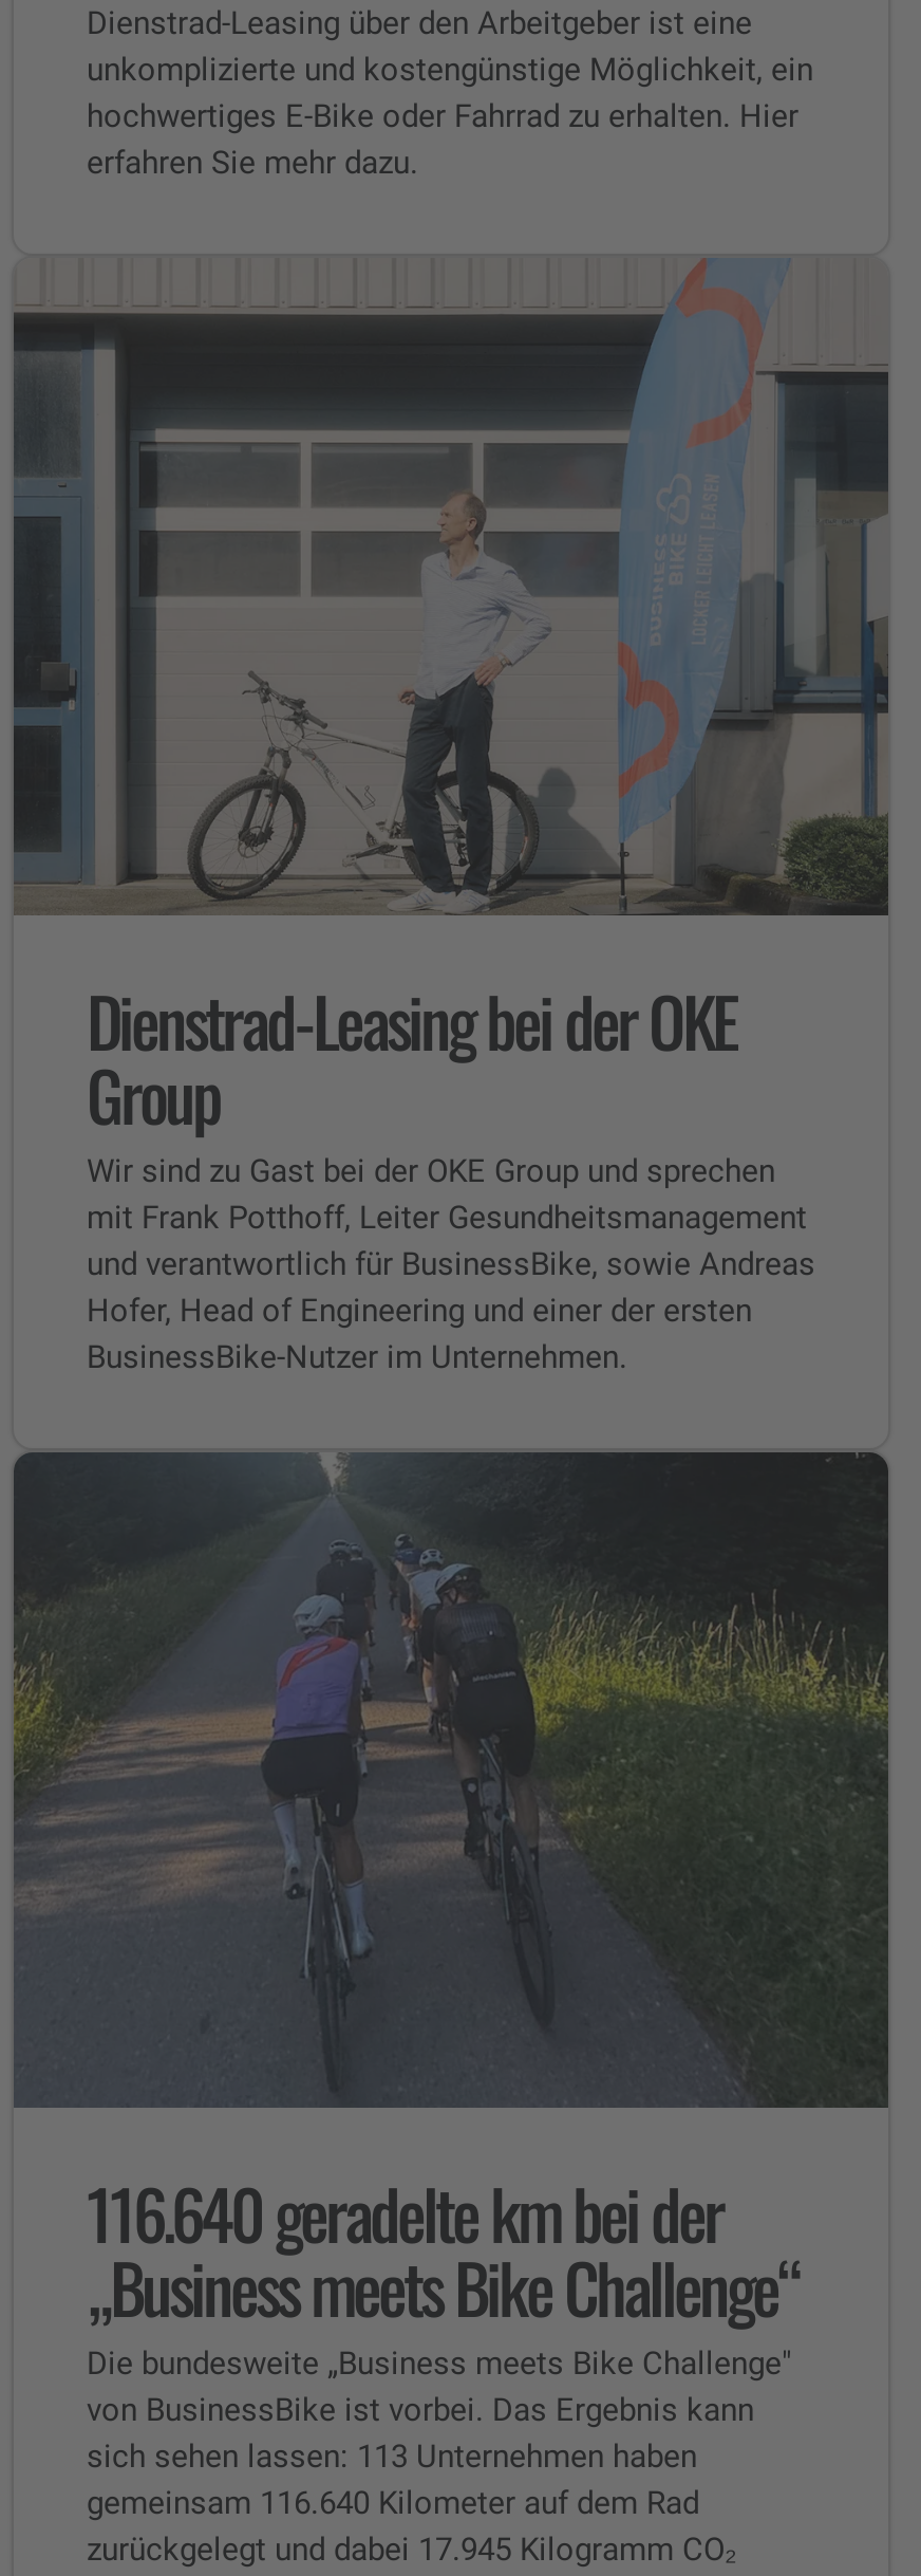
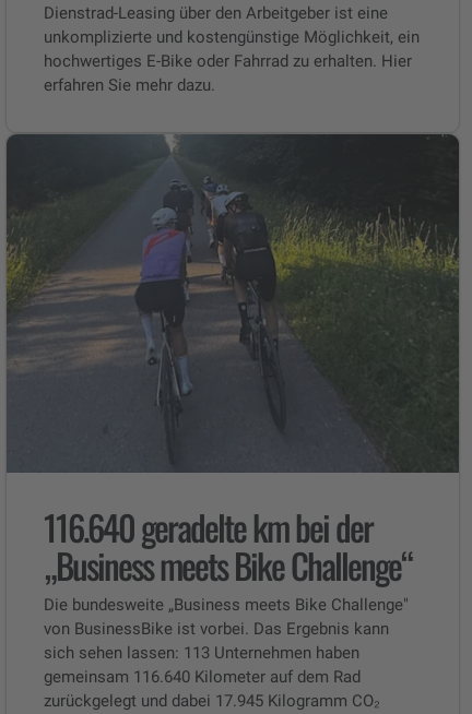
[12,258,888,1376] [image] | Dienstrad-Leasing bei der OKE | Group | Wir sind zu Gast bei der OKE Group und sprechen | mit Frank Potthoff, Leiter Gesundheitsmanagement | und verantwortlich für BusinessBike, sowie Andreas | Hofer, Head of Engineering und einer der ersten | BusinessBike-Nutzer im Unternehmen. -> none

